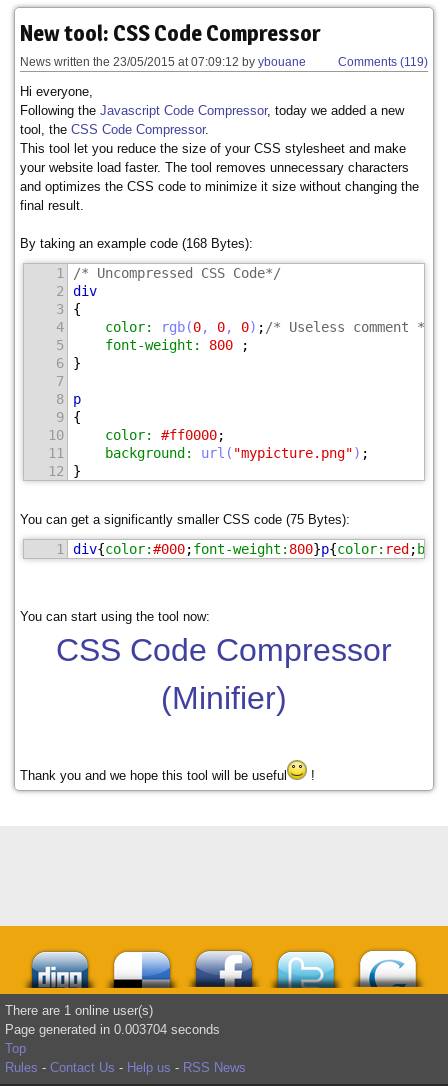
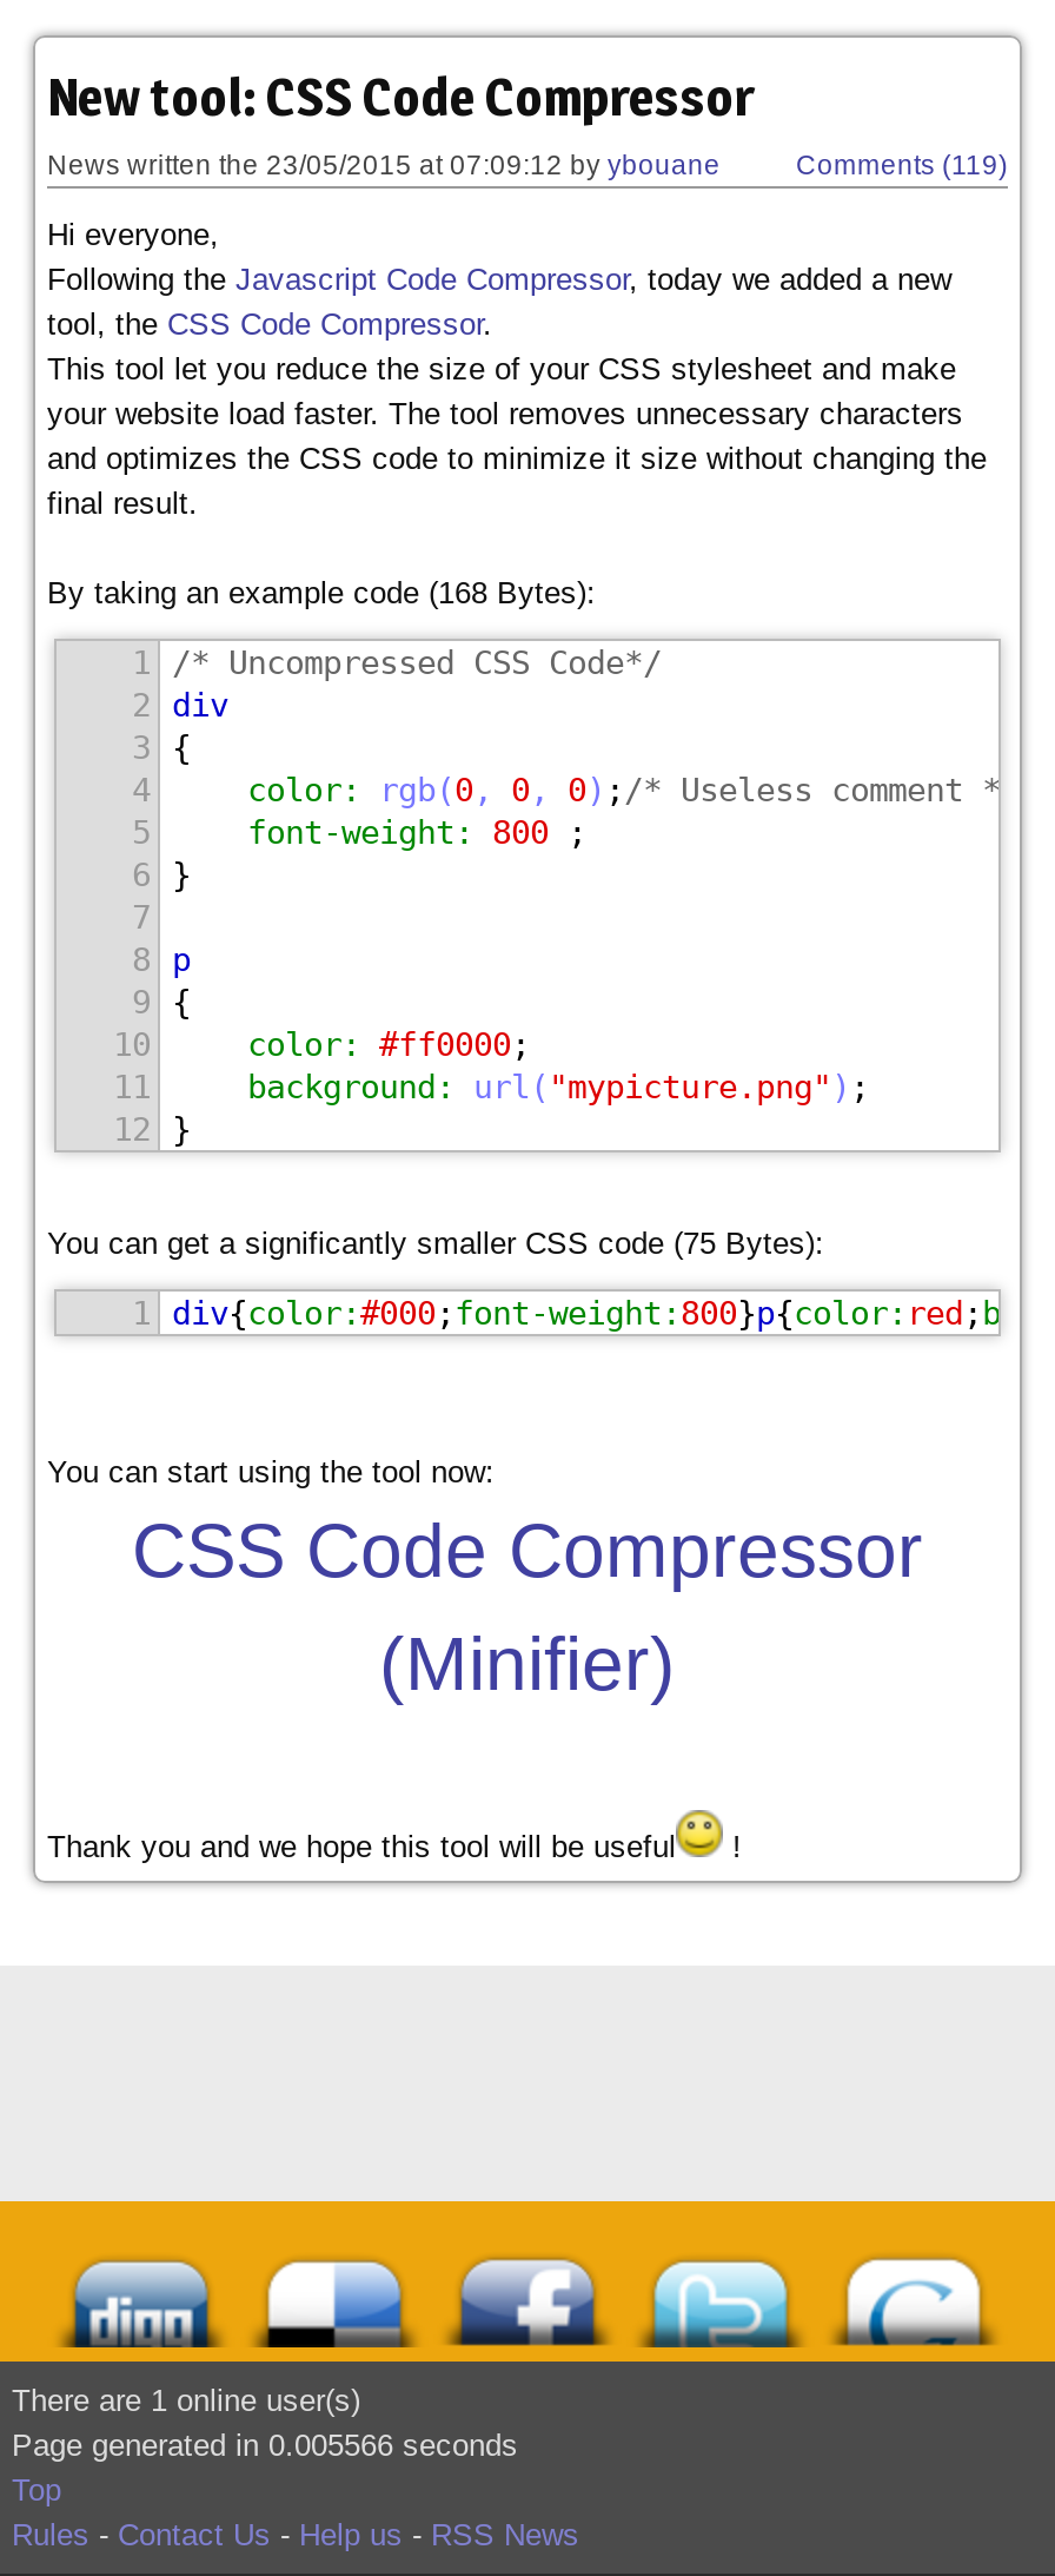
[5,1022,220,1037] Page generated in 0.003704 seconds -> [12,2428,518,2463] Page generated in 0.005566 seconds

